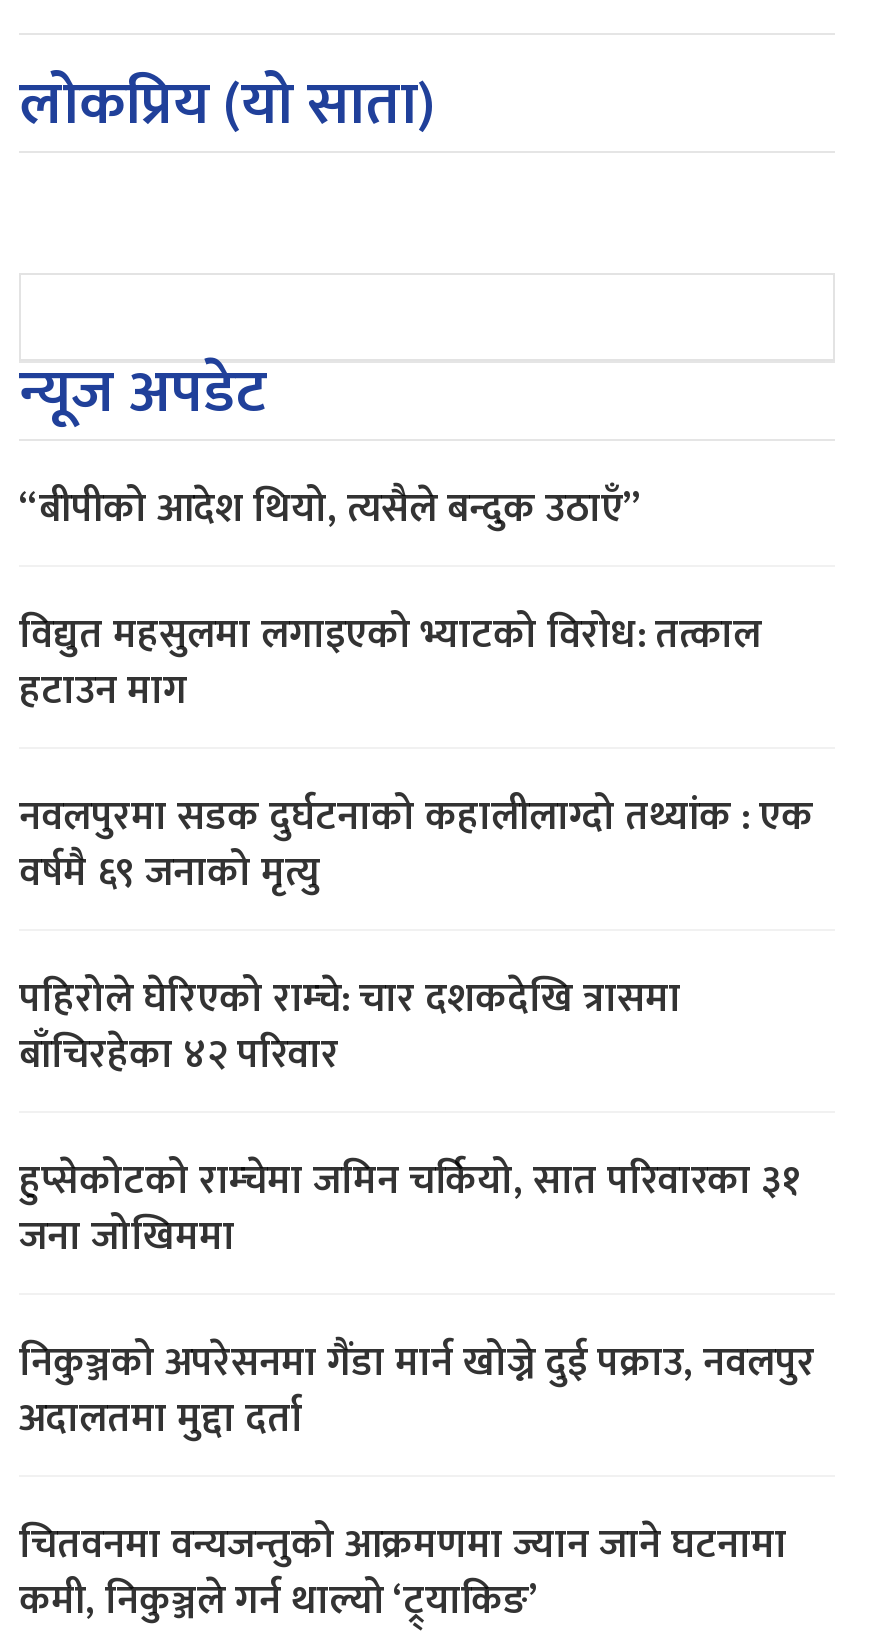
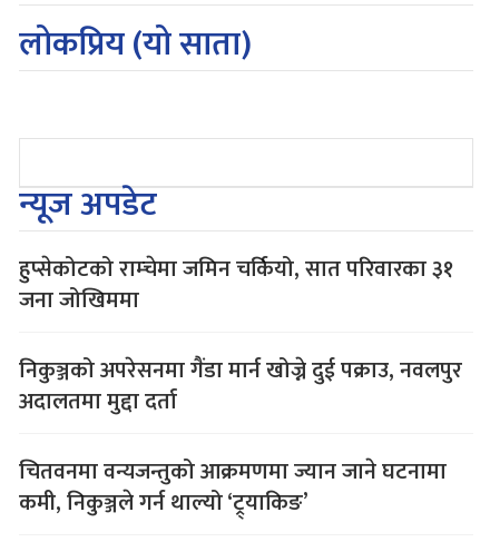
[19,476,813,1090] “बीपीको आदेश थियो, त्यसैले बन्दुक उठाएँ” | विद्युत महसुलमा लगाइएको भ्याटको विरोध: तत्काल | हटाउन माग | नवलपुरमा सडक दुर्घटनाको कहालीलाग्दो तथ्यांक : एक | वर्षमै ६९ जनाको मृत्यु | पहिरोले घेरिएको राम्चे: चार दशकदेखि त्रासमा | बाँचिरहेका ४२ परिवार -> none

